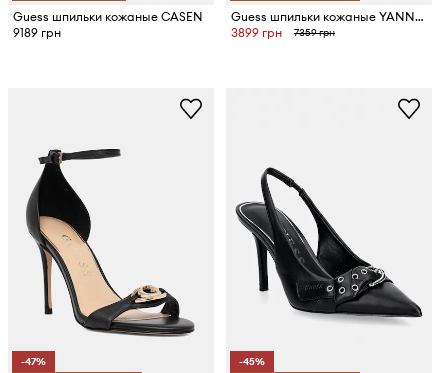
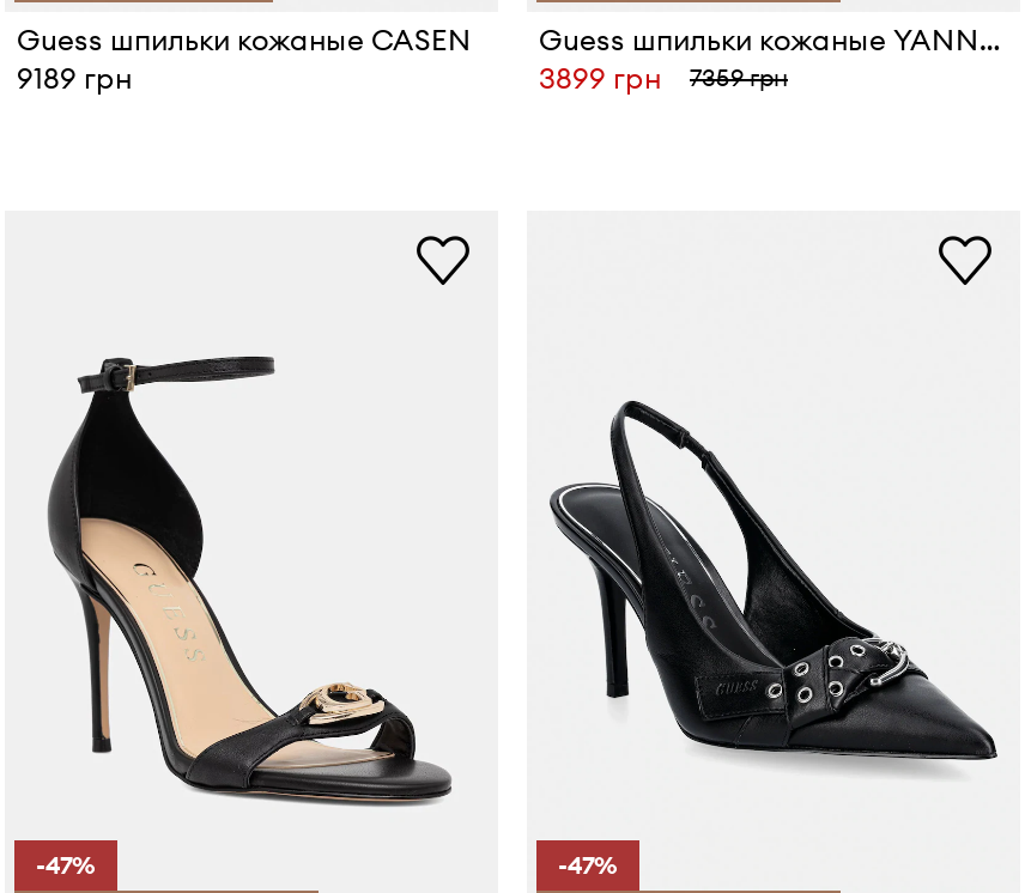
[239,355,265,368] -45% -> [558,850,618,881] -47%

